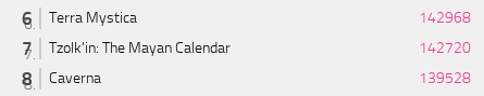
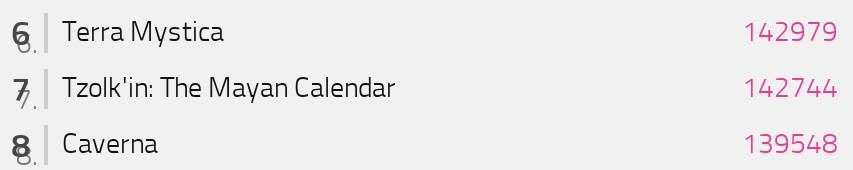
[419,9,471,27] 142968 -> [742,15,838,49] 142979
[419,39,471,57] 142720 -> [742,71,838,105] 142744
[419,69,471,87] 139528 -> [742,127,838,161] 139548

